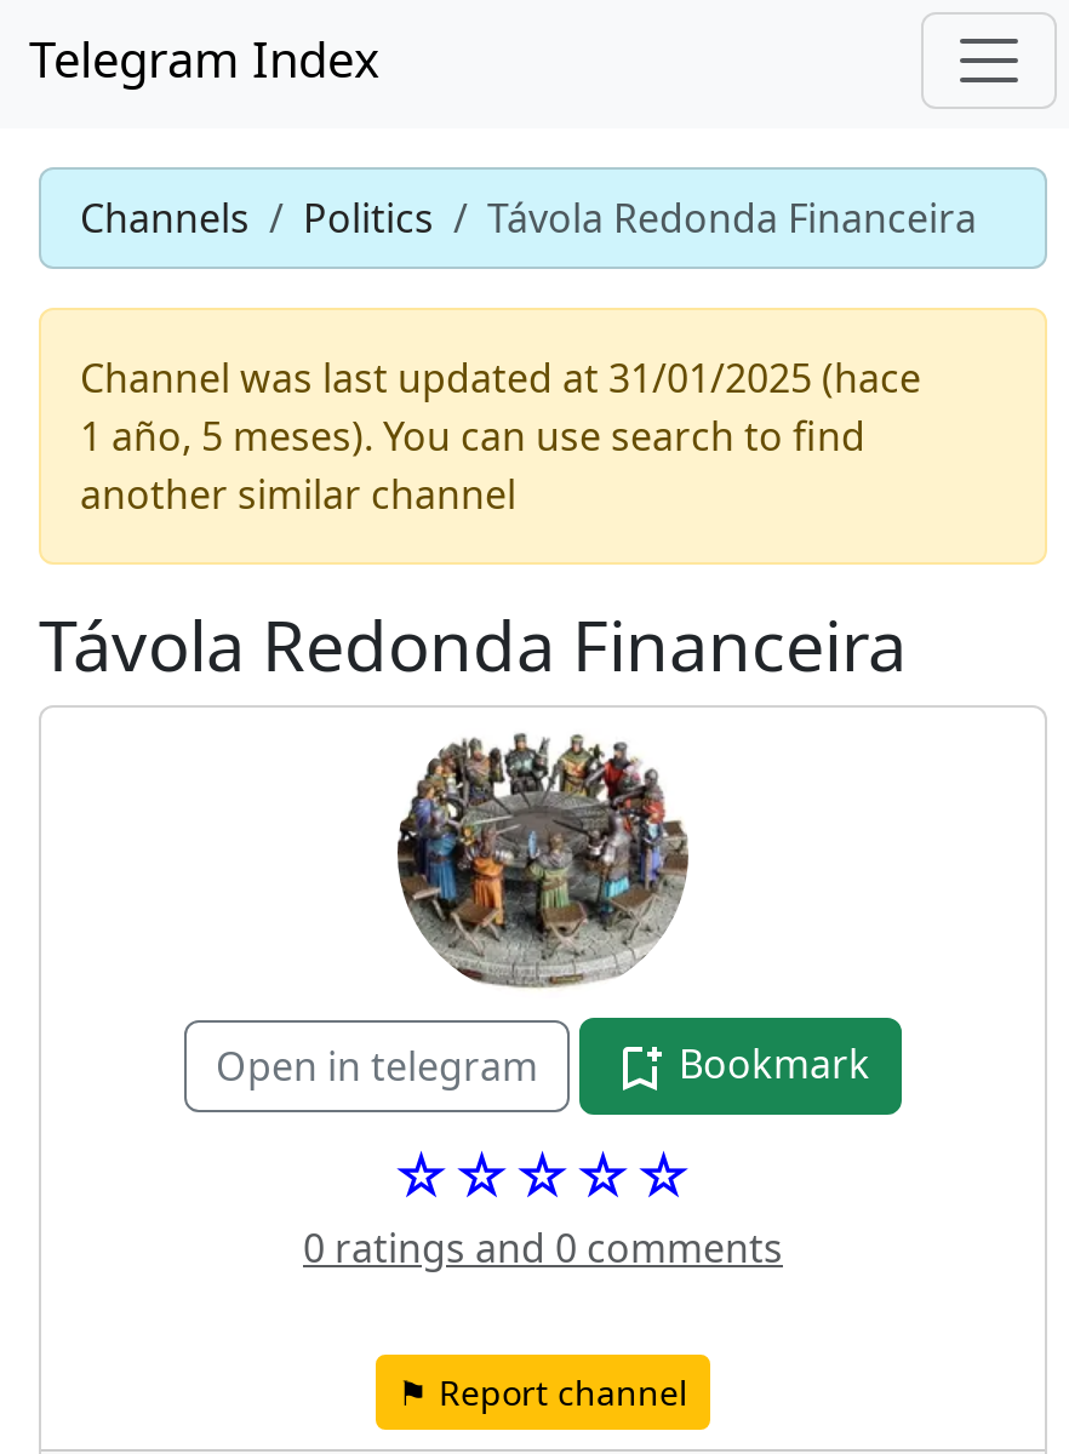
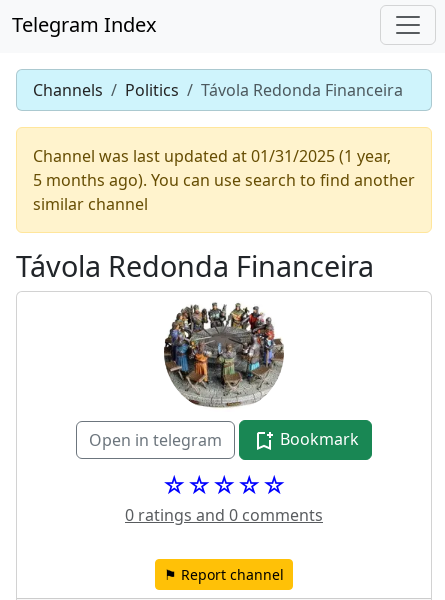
[80,351,921,521] Channel was last updated at 31/01/2025 (hace | 1 año, 5 meses). You can use search to find | another similar channel -> [33,145,415,215] Channel was last updated at 01/31/2025 (1 year, | 5 months ago). You can use search to find another | similar channel

